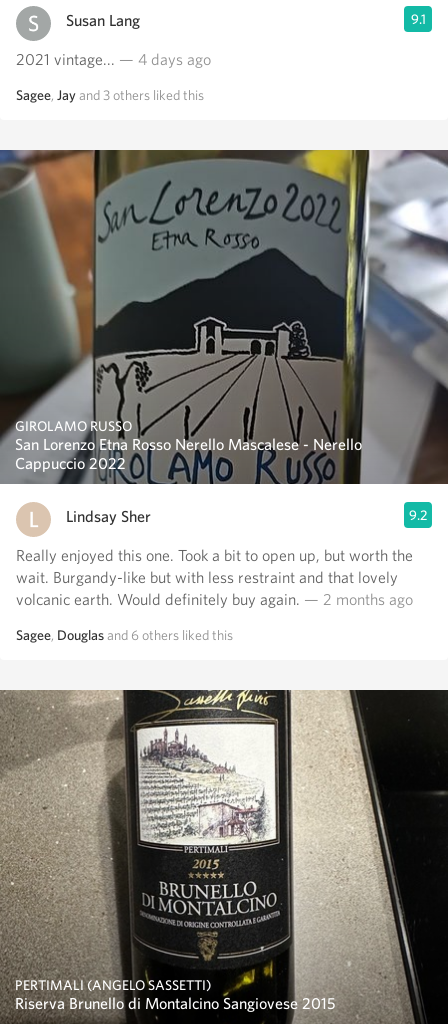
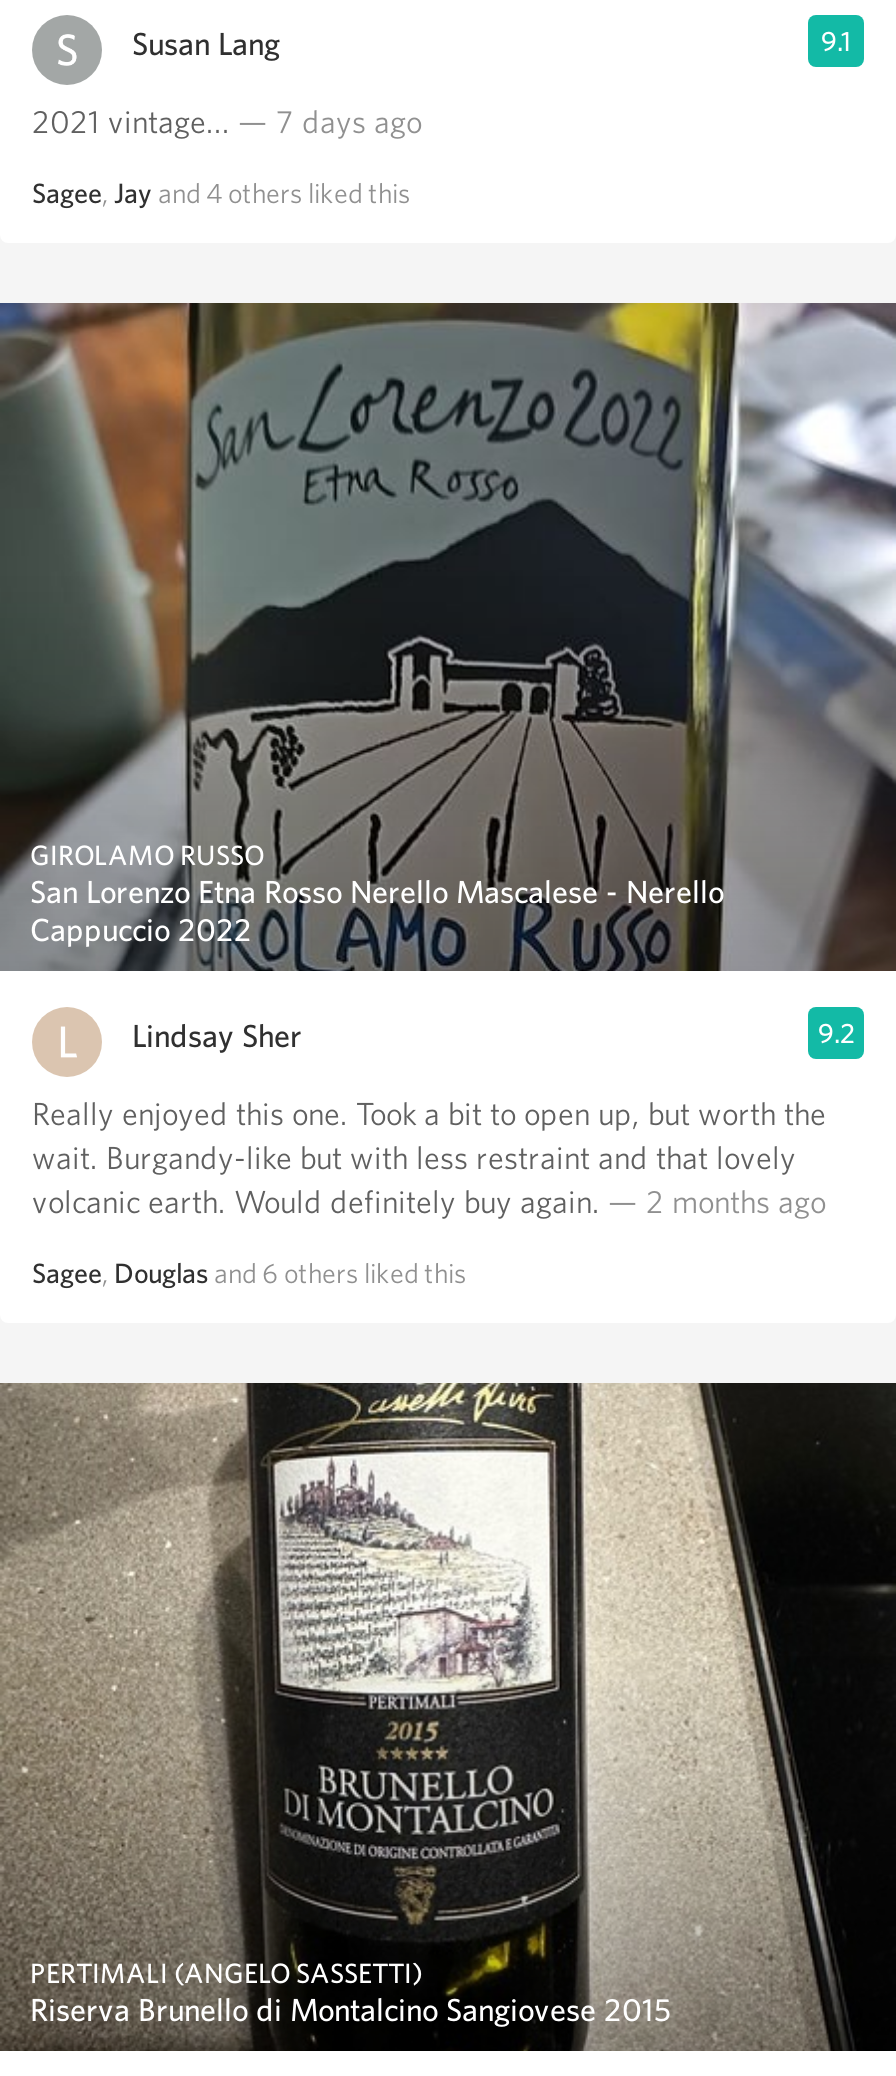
[16,50,211,69] 2021 vintage... — 4 days ago -> [32,103,422,141] 2021 vintage... — 7 days ago
[16,87,204,103] Sagee, Jay and 3 others liked this -> [32,177,410,209] Sagee, Jay and 4 others liked this

